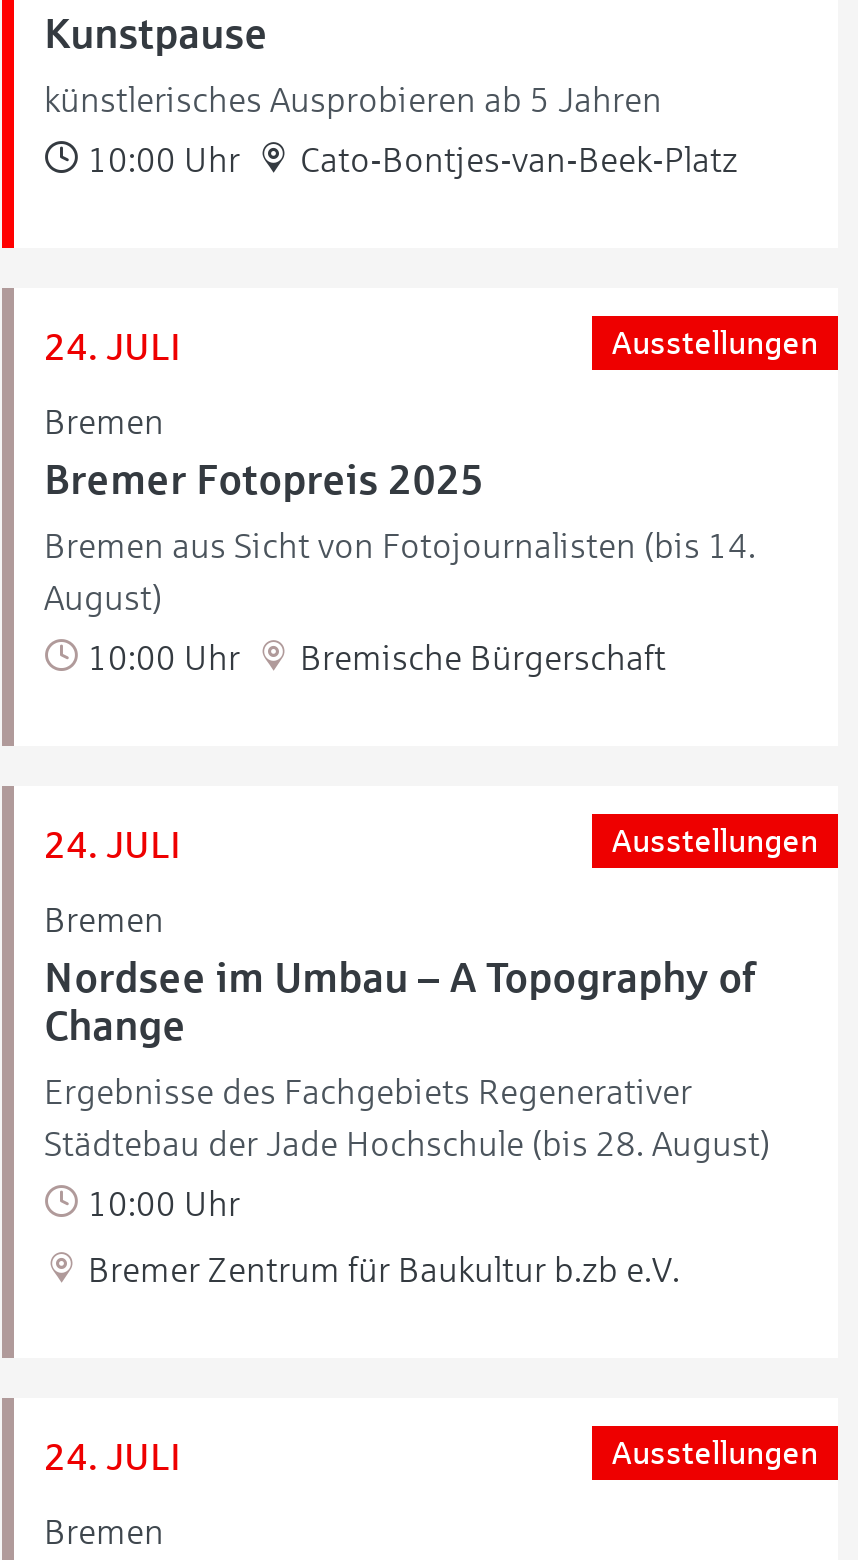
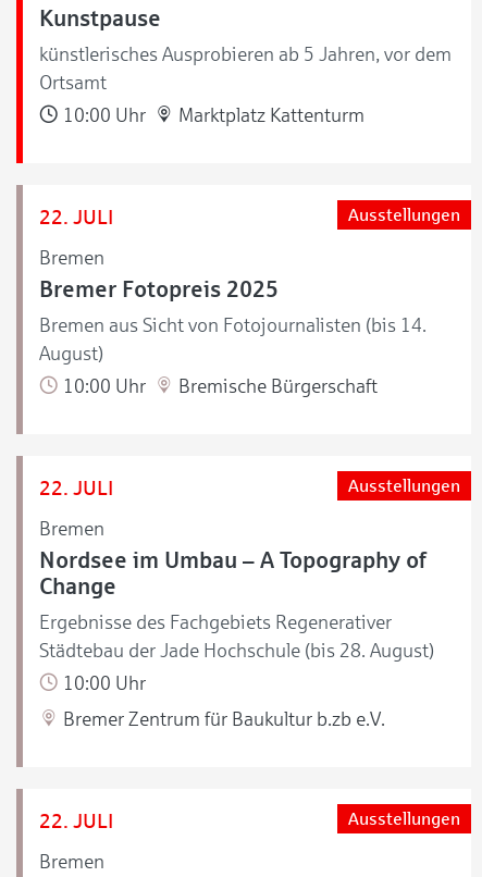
[44,80,662,120] künstlerisches Ausprobieren ab 5 Jahren -> [39,43,452,93] künstlerisches Ausprobieren ab 5 Jahren, vor dem | Ortsamt
[292,140,738,180] Cato-Bontjes-van-Beek-Platz -> [174,104,364,126] Marktplatz Kattenturm
[44,326,180,368] 24. JULI -> [39,206,113,228] 22. JULI
[44,824,180,866] 24. JULI -> [39,476,113,499] 22. JULI
[44,1436,180,1478] 24. JULI -> [39,809,113,832] 22. JULI

